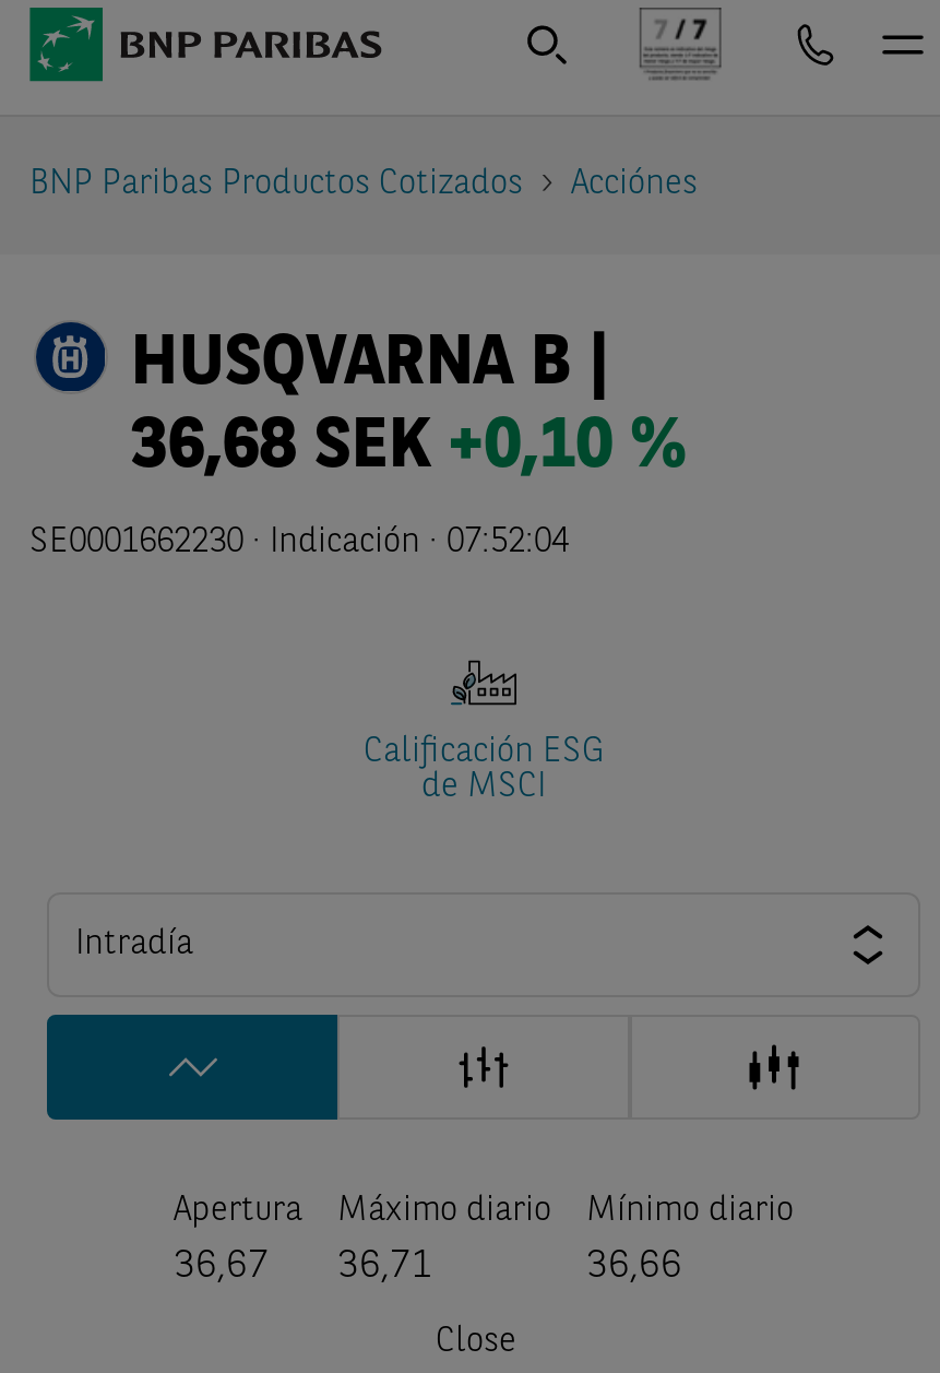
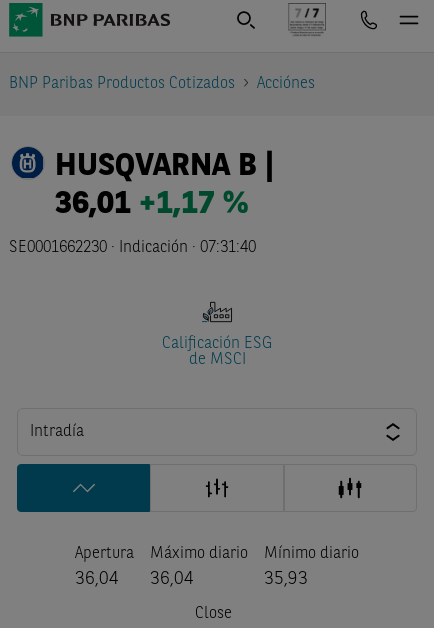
[131,414,685,484] 36,68 SEK +0,10 % -> [55,189,248,221] 36,01 +1,17 %
[29,525,569,560] SE0001662230 · Indicación · 07:52:04 -> [9,240,256,256] SE0001662230 · Indicación · 07:31:40
[174,1246,270,1286] 36,67 -> [75,570,119,588] 36,04
[337,1246,433,1286] 36,71 -> [150,570,194,588] 36,04
[586,1246,682,1286] 36,66 -> [264,570,308,588] 35,93

